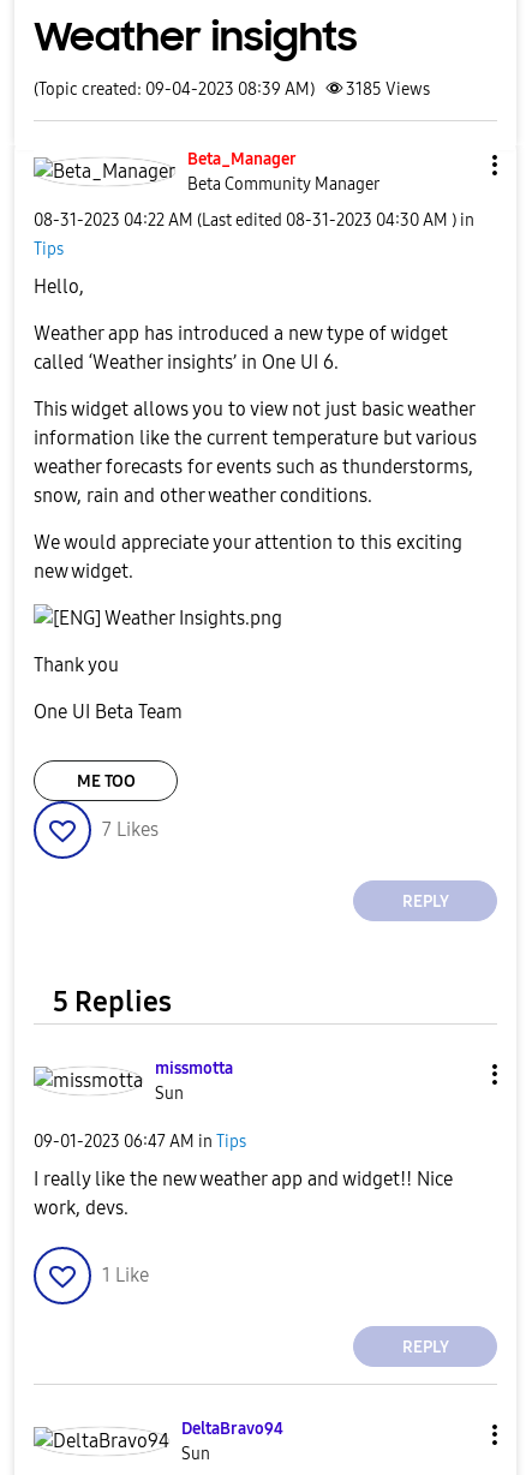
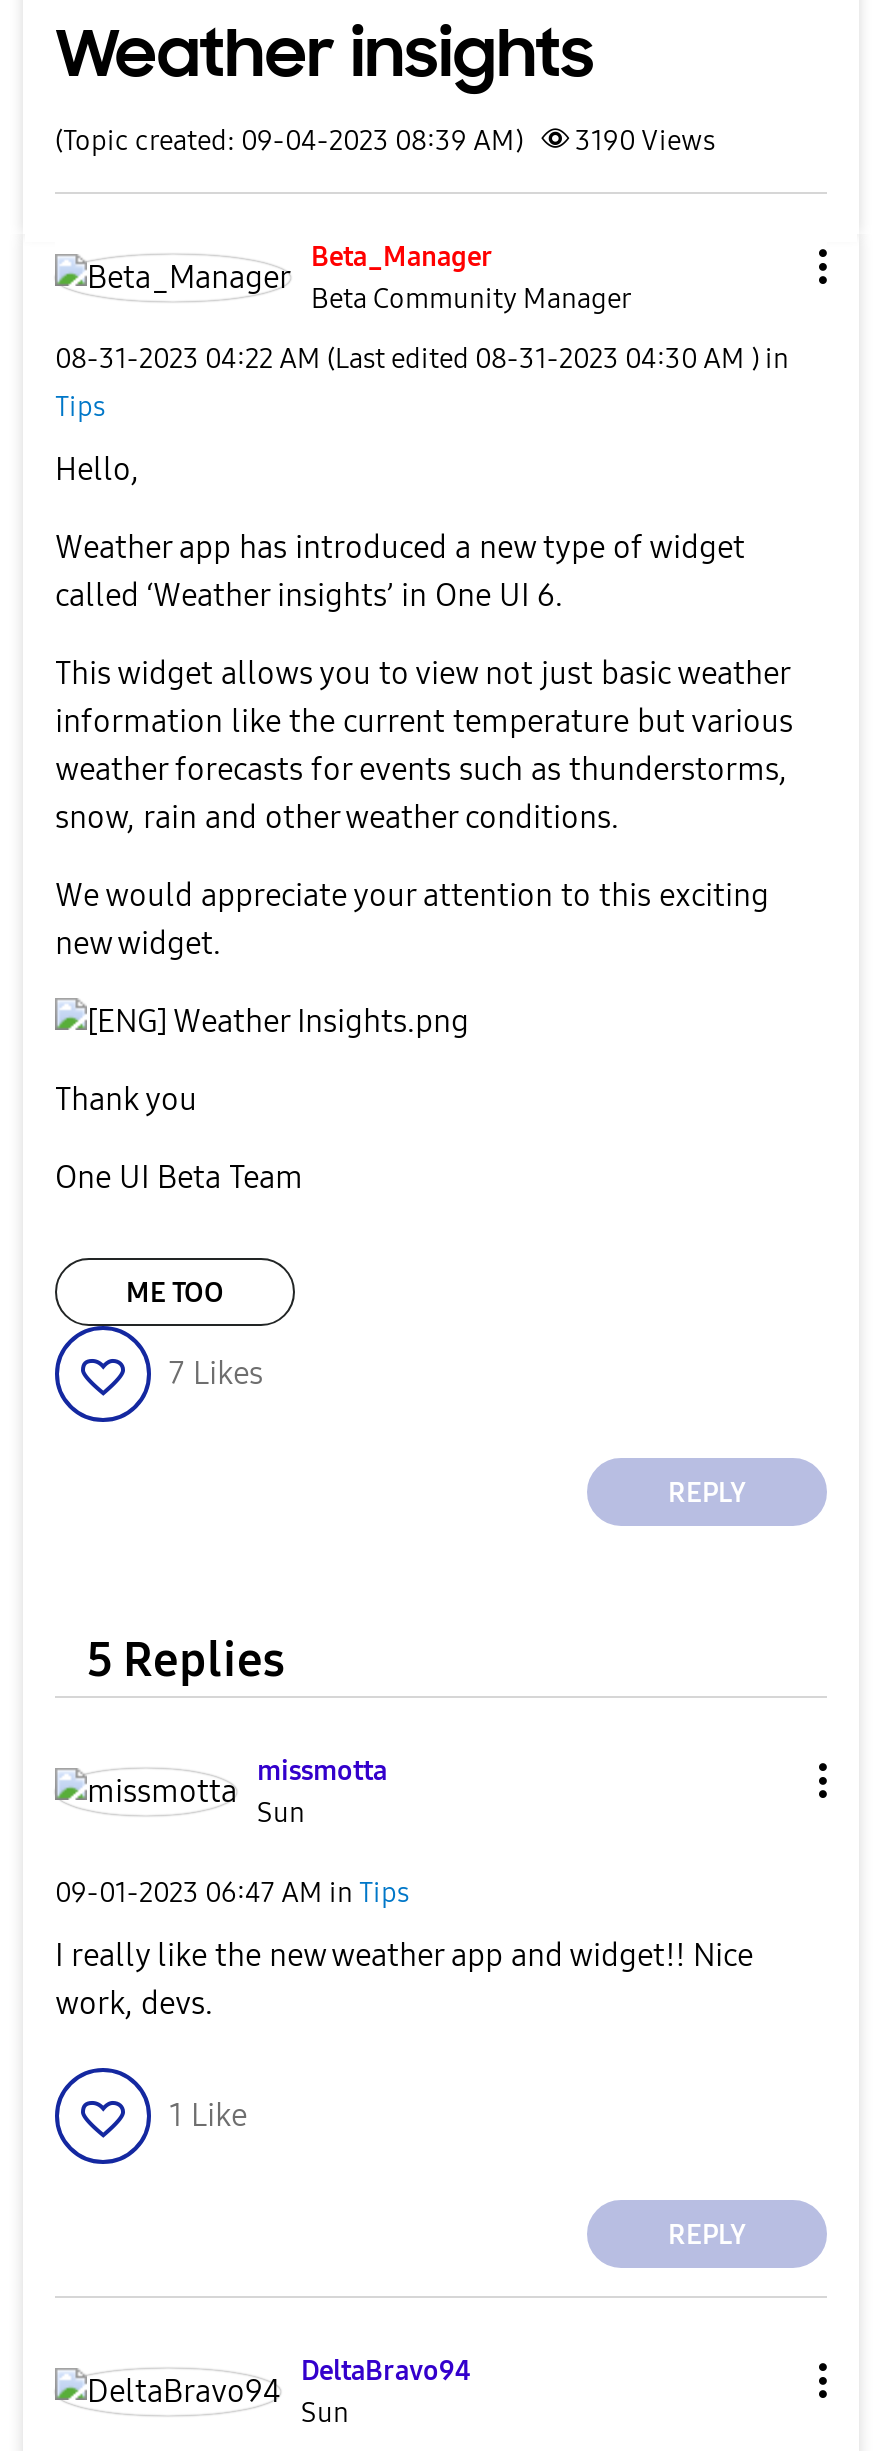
[34,79,430,100] (Topic created: 09-04-2023 08:39 AM) 3185 Views -> [55,124,715,158] (Topic created: 09-04-2023 08:39 AM) 3190 Views

